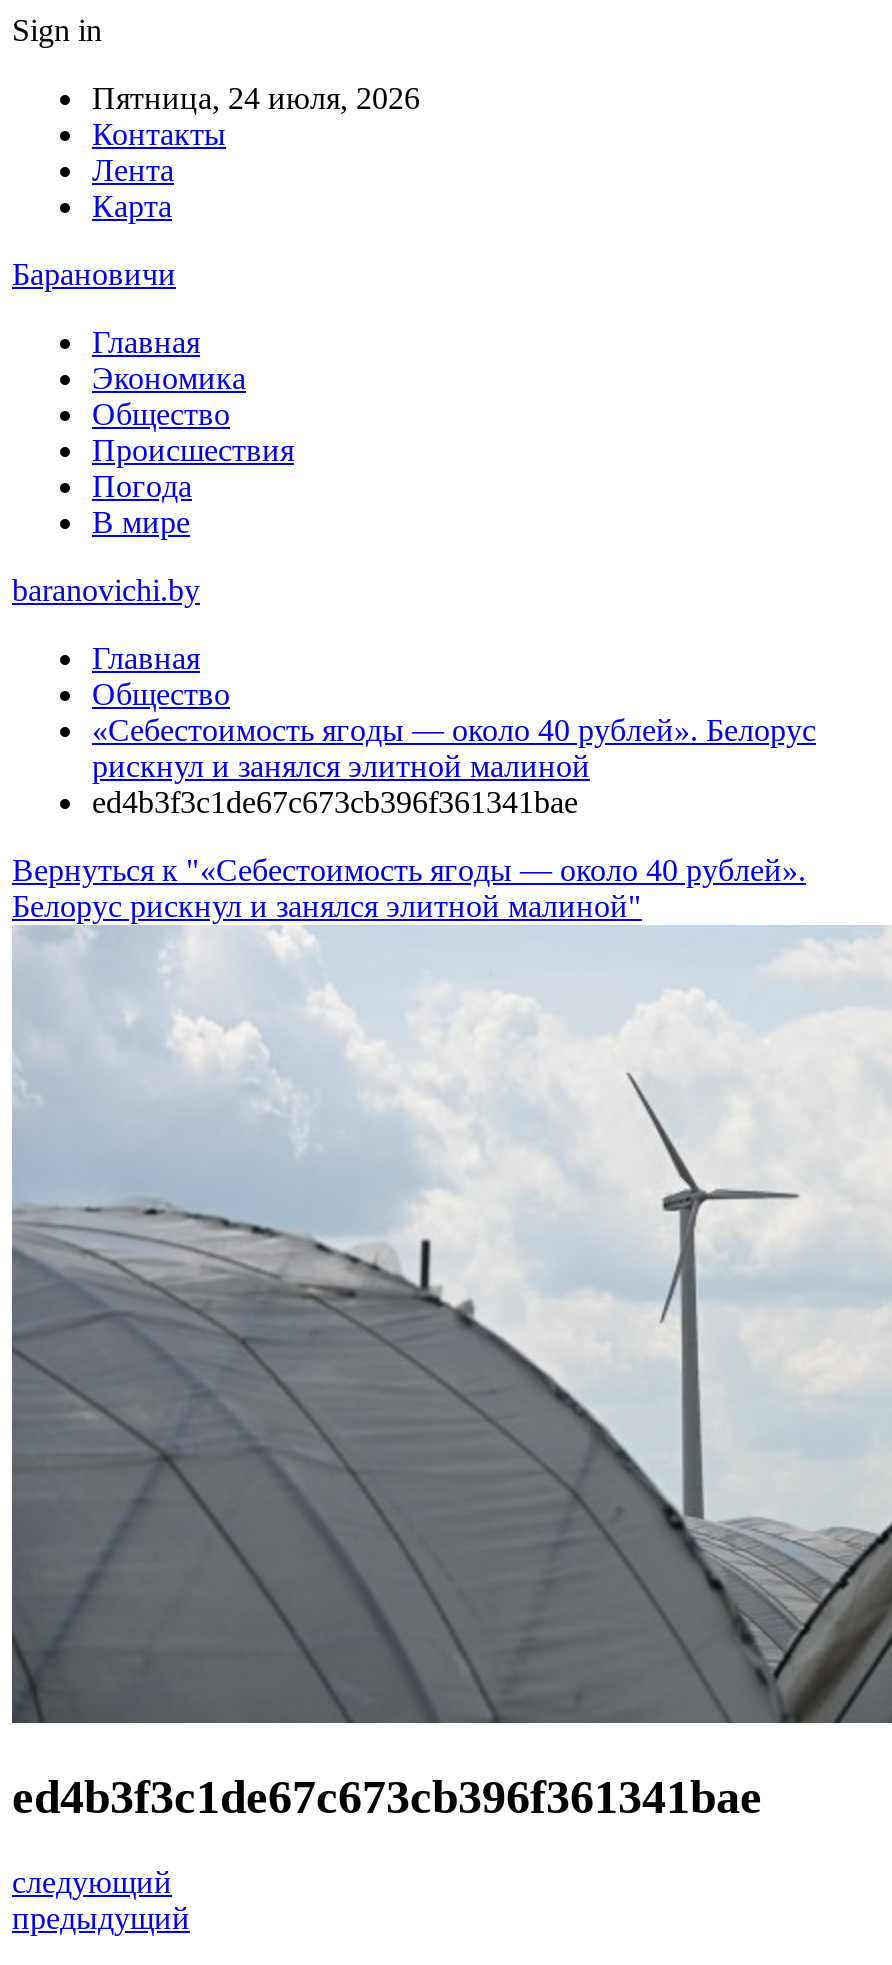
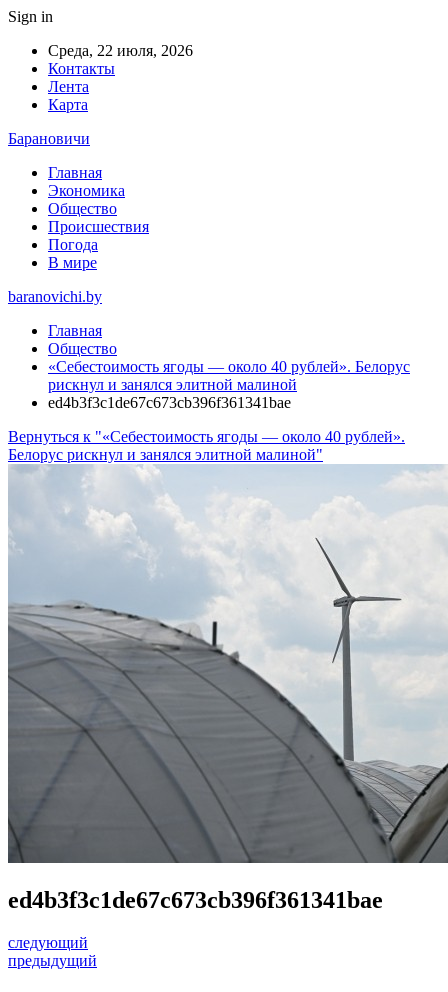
[92,81,420,115] Пятница, 24 июля, 2026 -> [48,42,193,59] Среда, 22 июля, 2026

